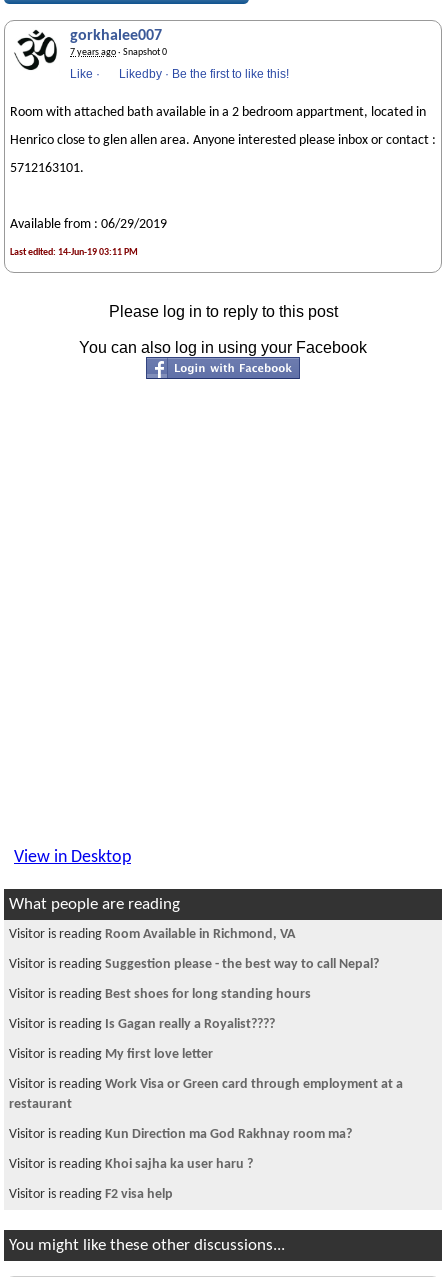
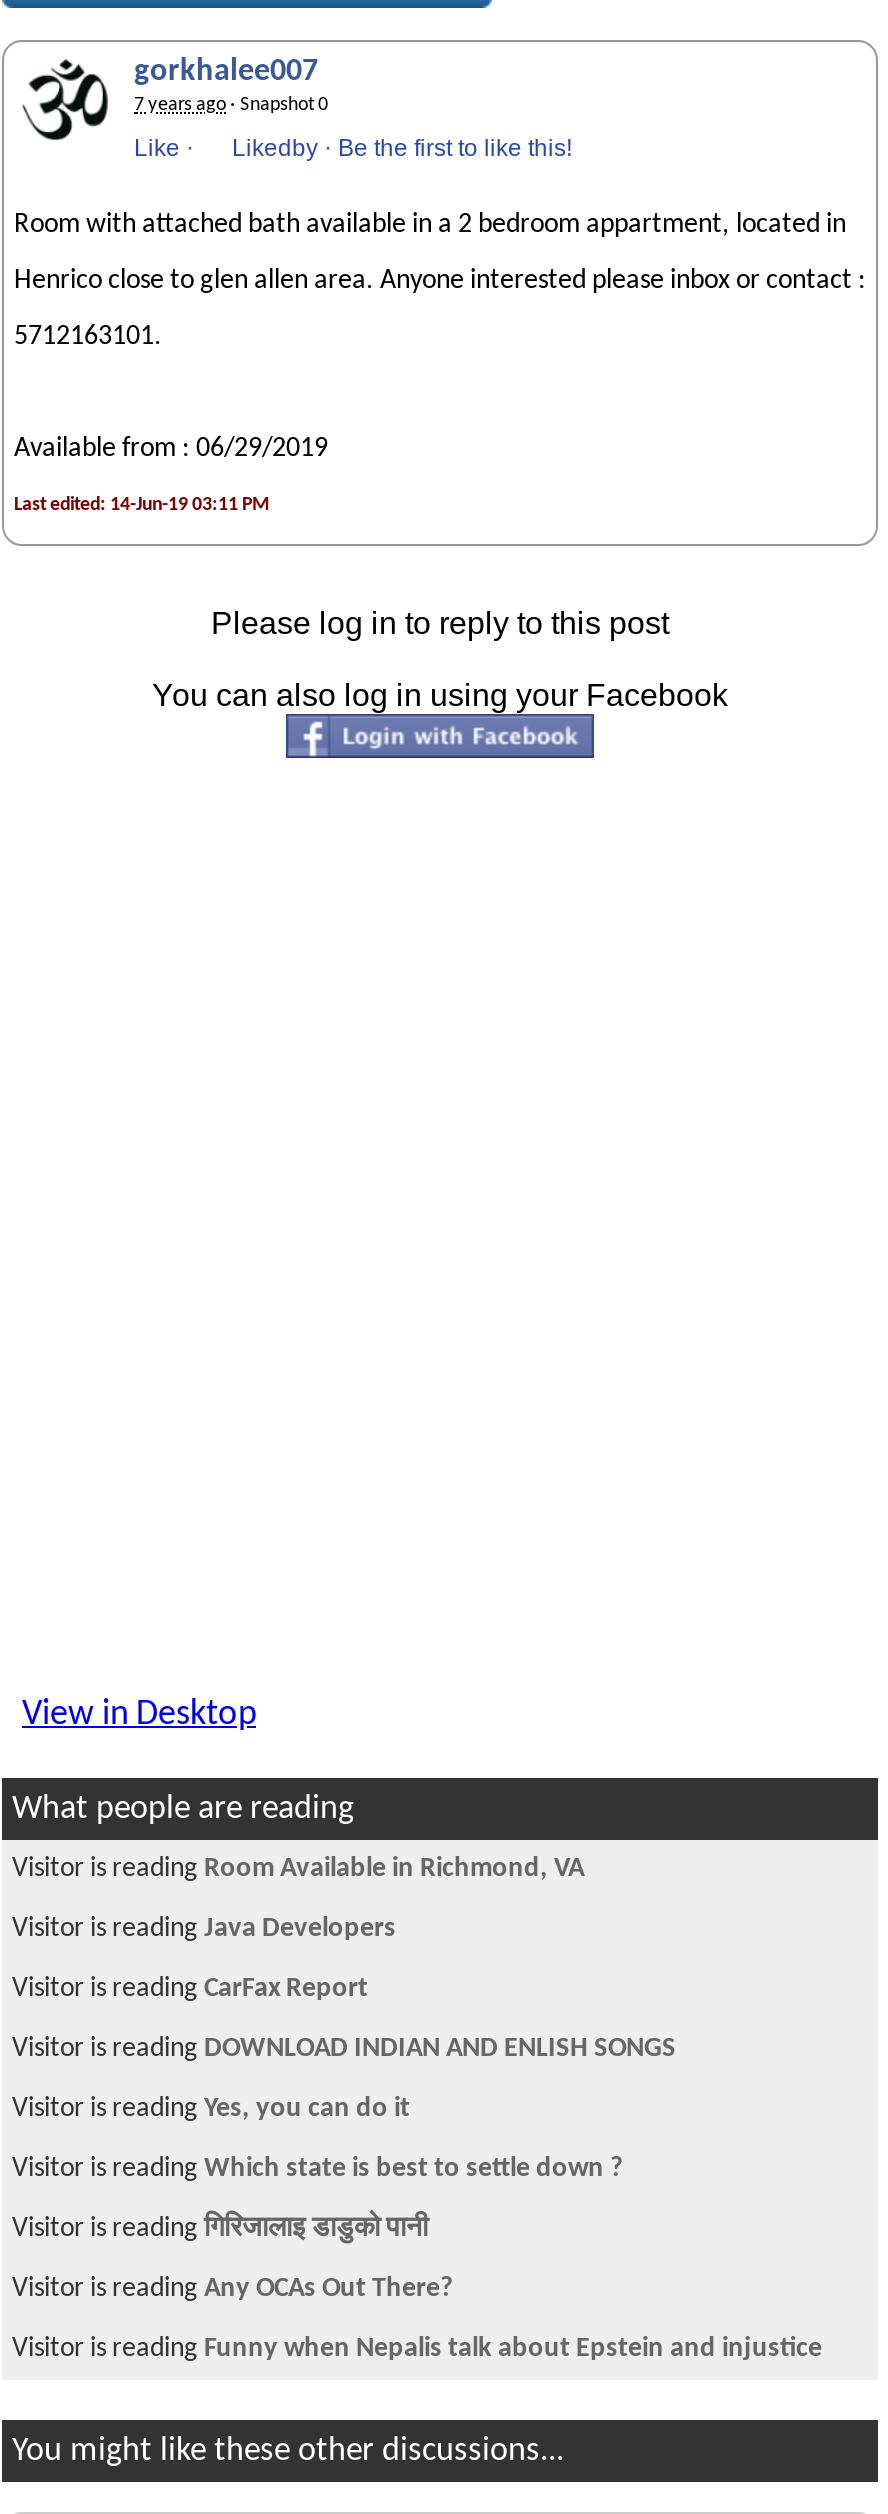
[9,957,379,972] Visitor is reading Suggestion please - the best way to call Nepal? -> [12,1914,396,1944] Visitor is reading Java Developers
[9,987,311,1002] Visitor is reading Best shoes for long standing hours -> [12,1974,368,2004] Visitor is reading CarFax Report
[9,1017,275,1032] Visitor is reading Is Gagan really a Royalist???? -> [12,2034,676,2064] Visitor is reading DOWNLOAD INDIAN AND ENLISH SONGS
[9,1047,213,1062] Visitor is reading My first love letter -> [12,2094,410,2124] Visitor is reading Yes, you can do it
[9,1077,403,1112] Visitor is reading Work Visa or Green card through employment at a | restaurant -> [12,2154,622,2184] Visitor is reading Which state is best to settle down ?
[9,1127,352,1142] Visitor is reading Kun Direction ma God Rakhnay room ma? -> [12,2214,428,2244] Visitor is reading गिरिजालाइ डाडुको पानी
[9,1157,253,1172] Visitor is reading Khoi sajha ka user haru ? -> [12,2274,452,2304] Visitor is reading Any OCAs Out There?
[9,1187,173,1202] Visitor is reading F2 visa help -> [12,2334,822,2364] Visitor is reading Funny when Nepalis talk about Epstein and injustice

